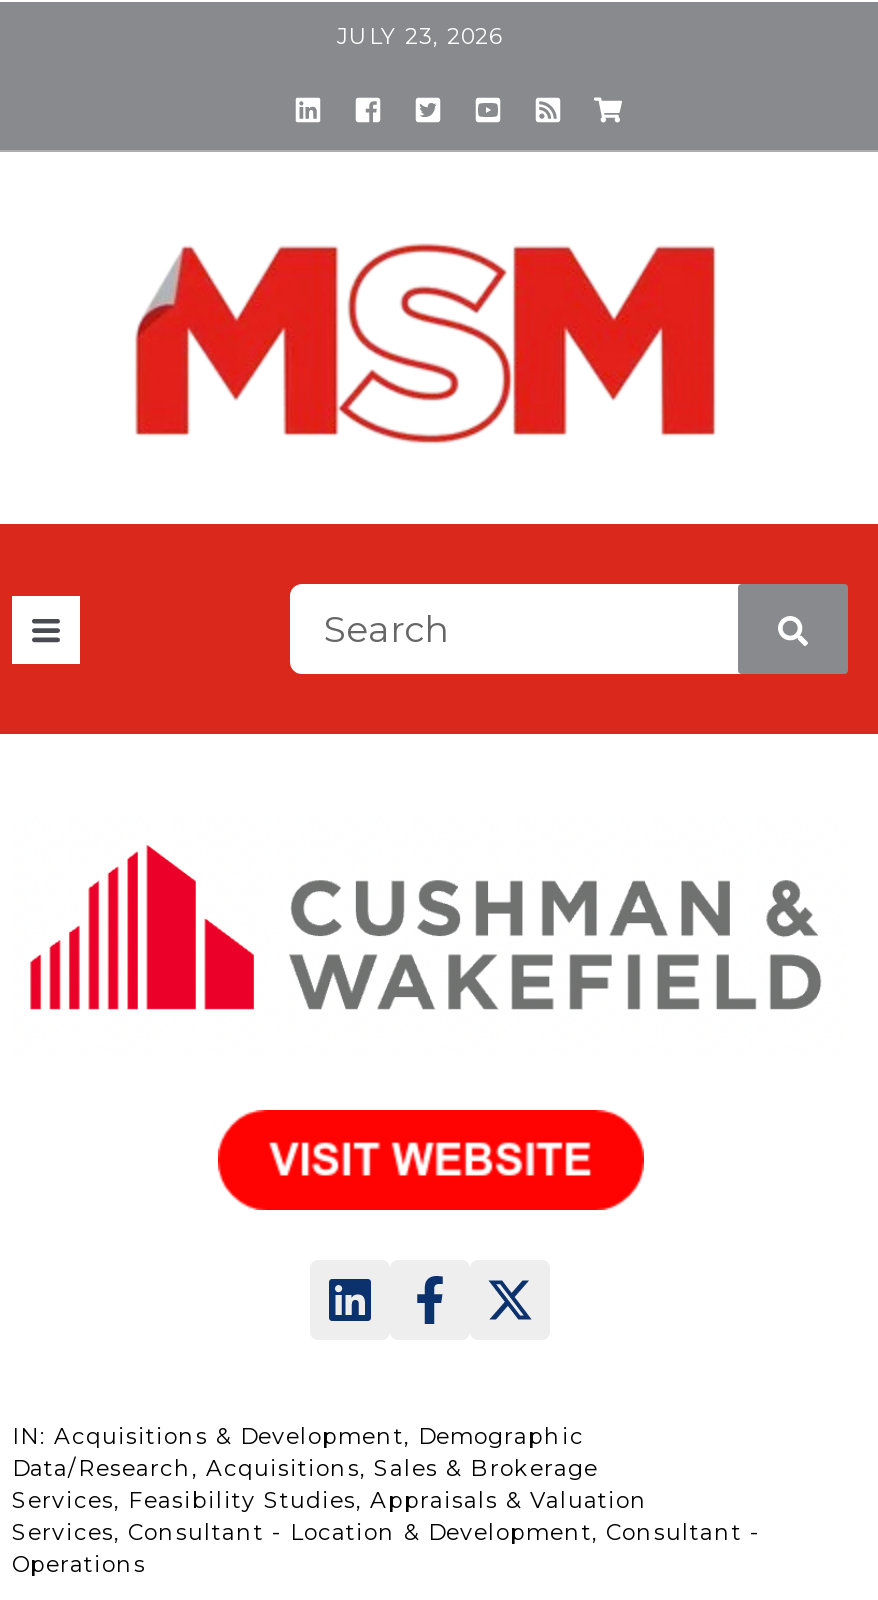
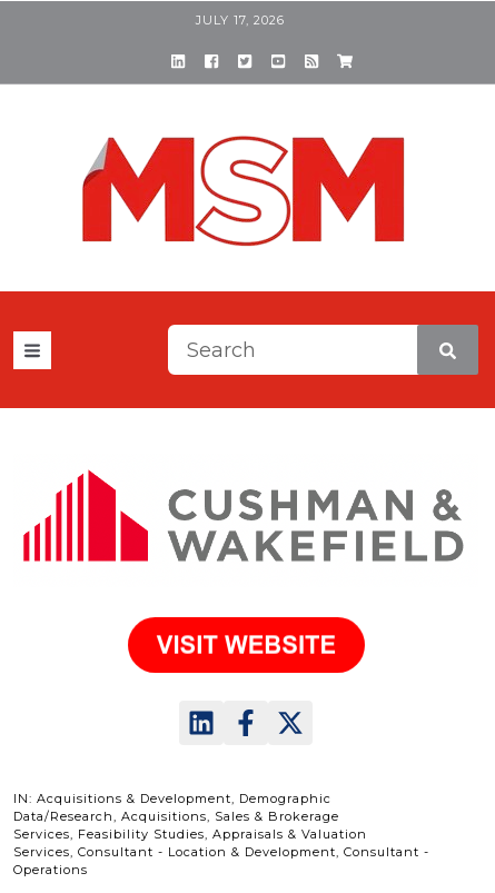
[337,22,503,50] JULY 23, 2026 -> [196,12,285,28] JULY 17, 2026

